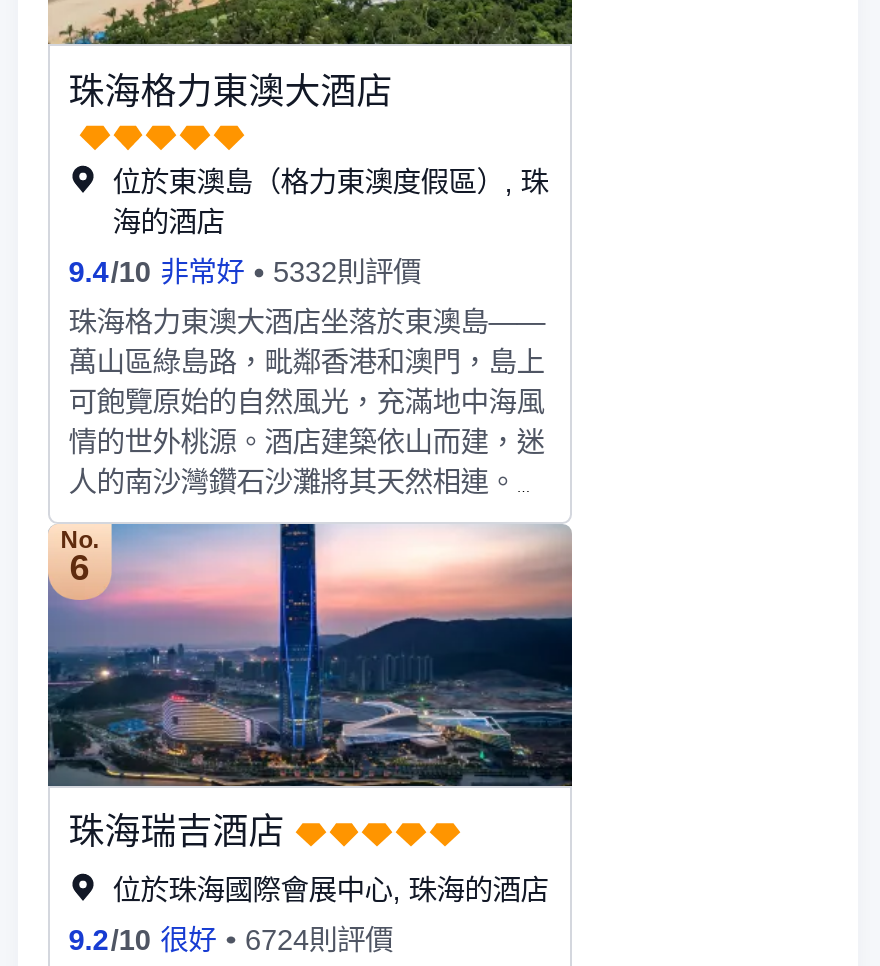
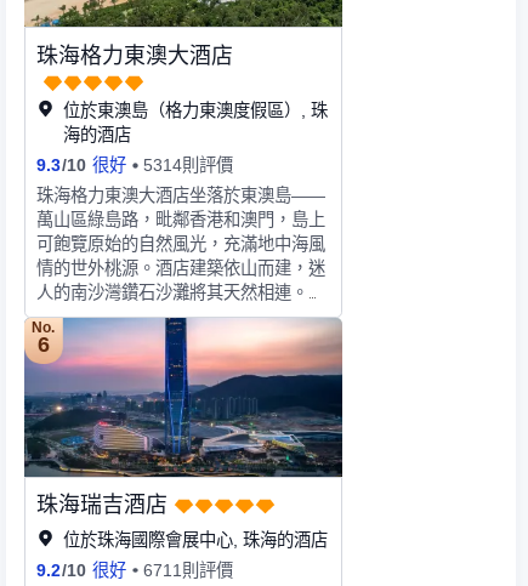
[68,256,421,288] 9.4 /10 非常好 | 5332則評價 -> [37,156,234,175] 9.3 /10 很好 | 5314則評價
[68,924,393,956] 9.2 /10 很好 6724則評價 -> [37,561,234,580] 9.2 /10 很好 6711則評價

